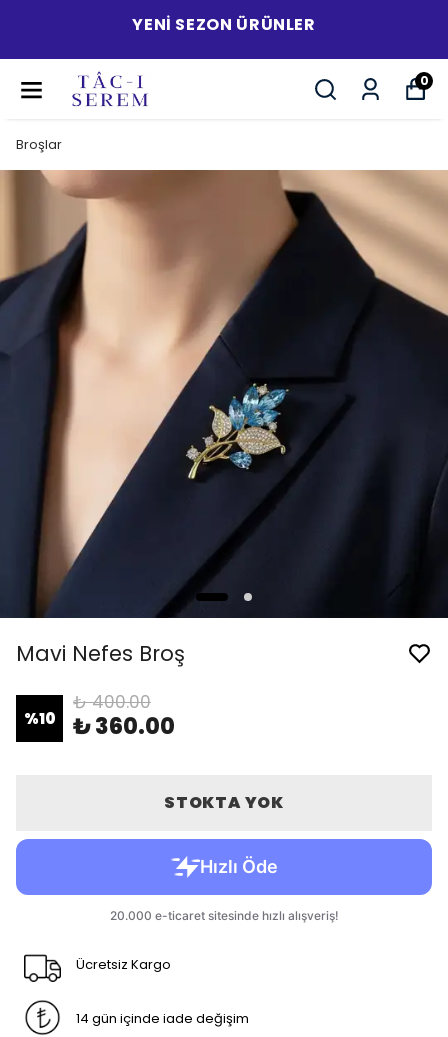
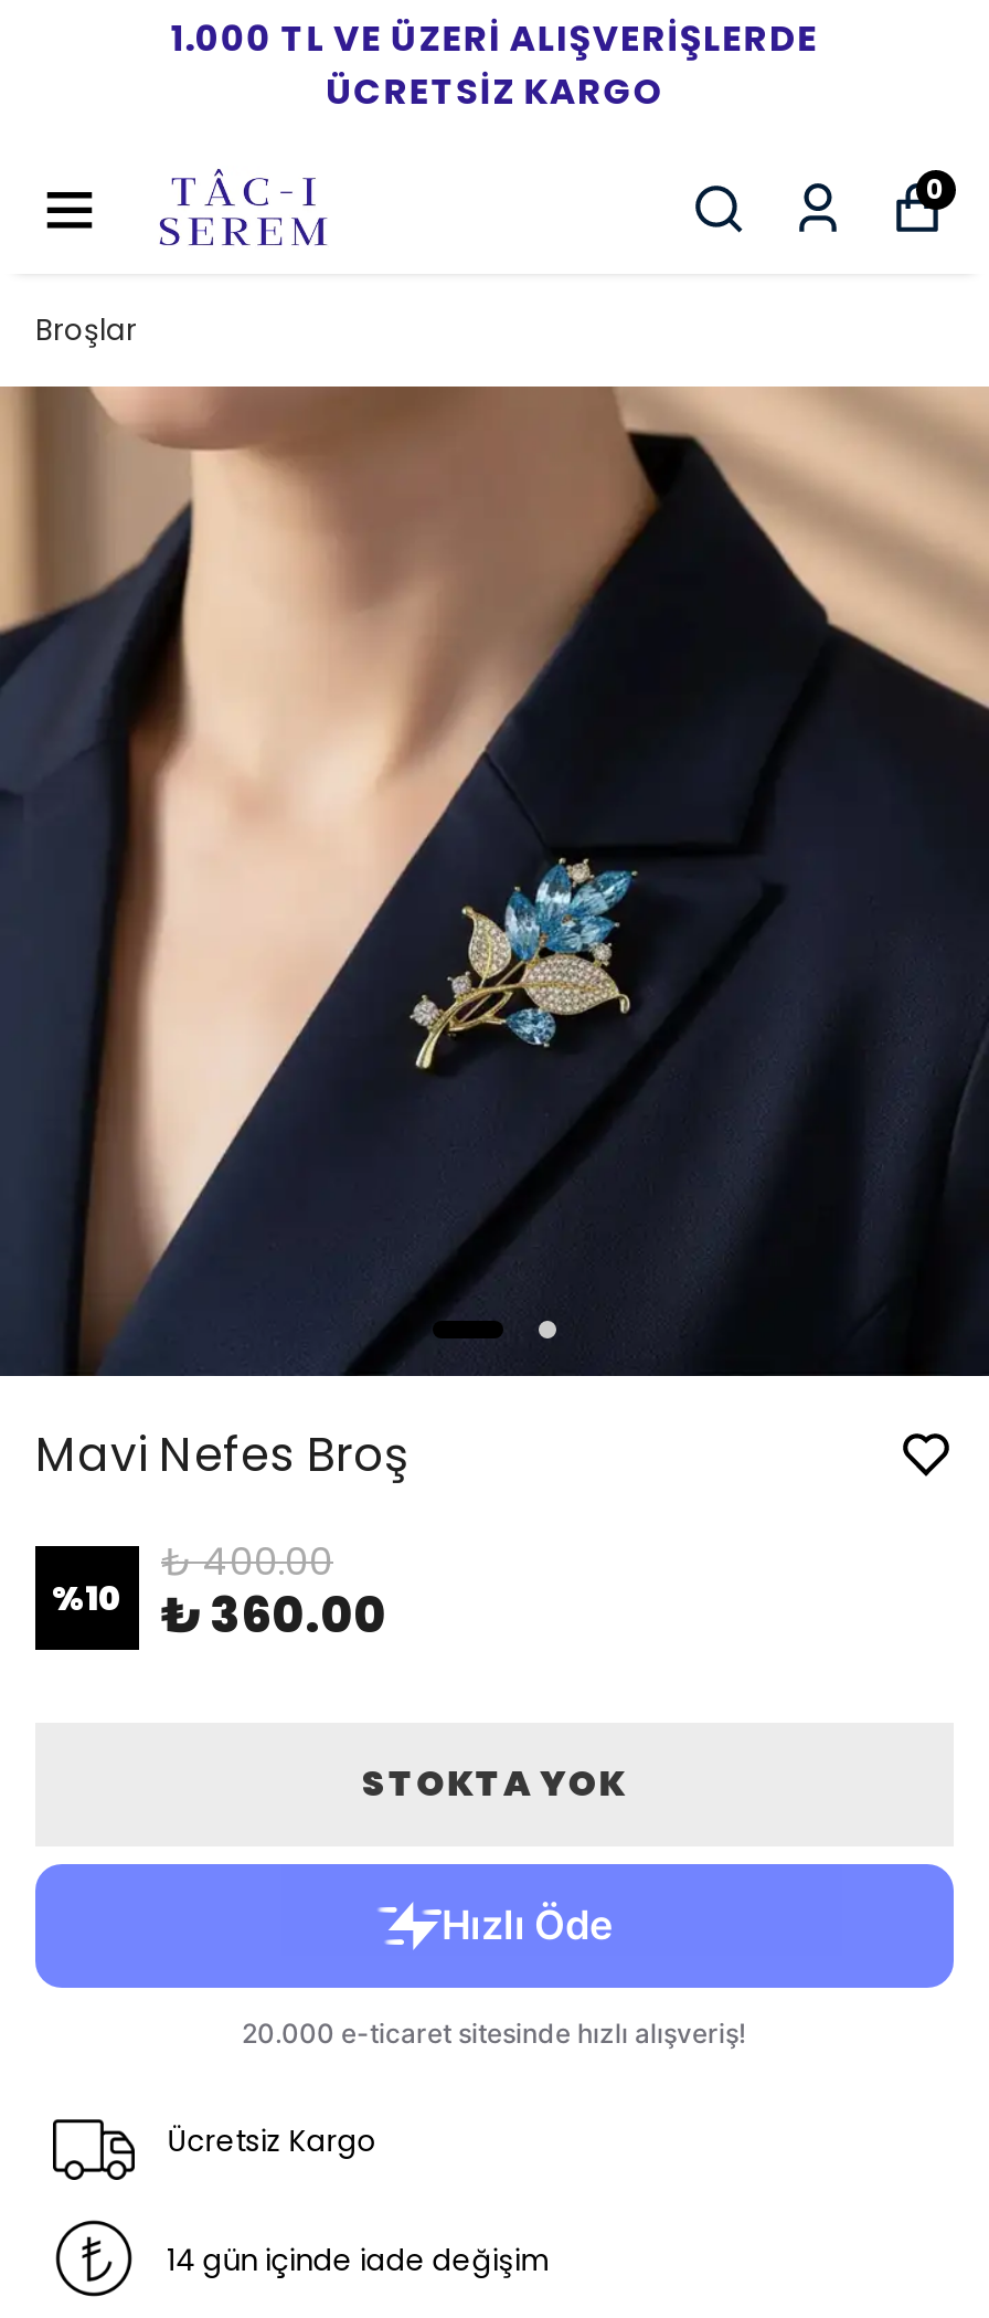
[132,13,316,36] YENI SEZON ÜRÜNLER -> [170,13,818,117] 1.000 TL VE ÜZERI ALIŞVERIŞLERDE | ÜCRETSIZ KARGO

